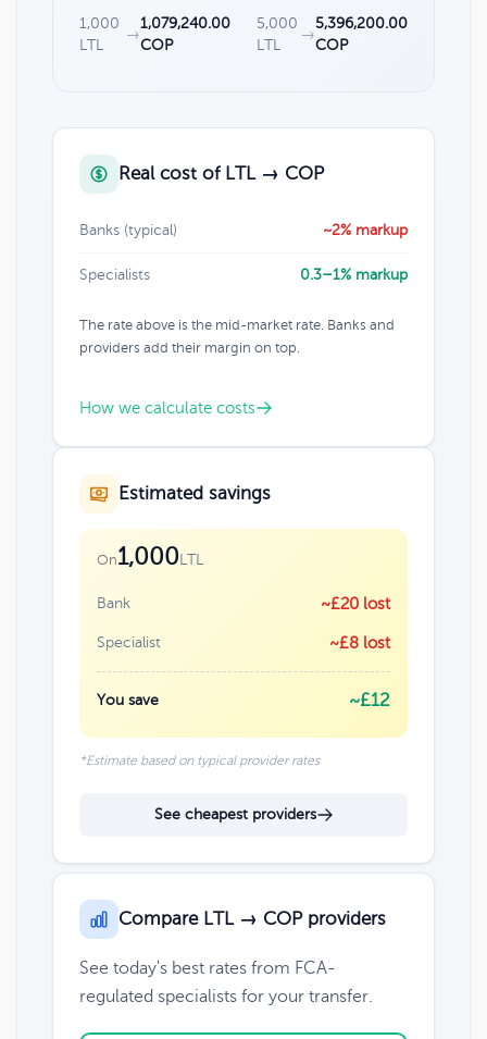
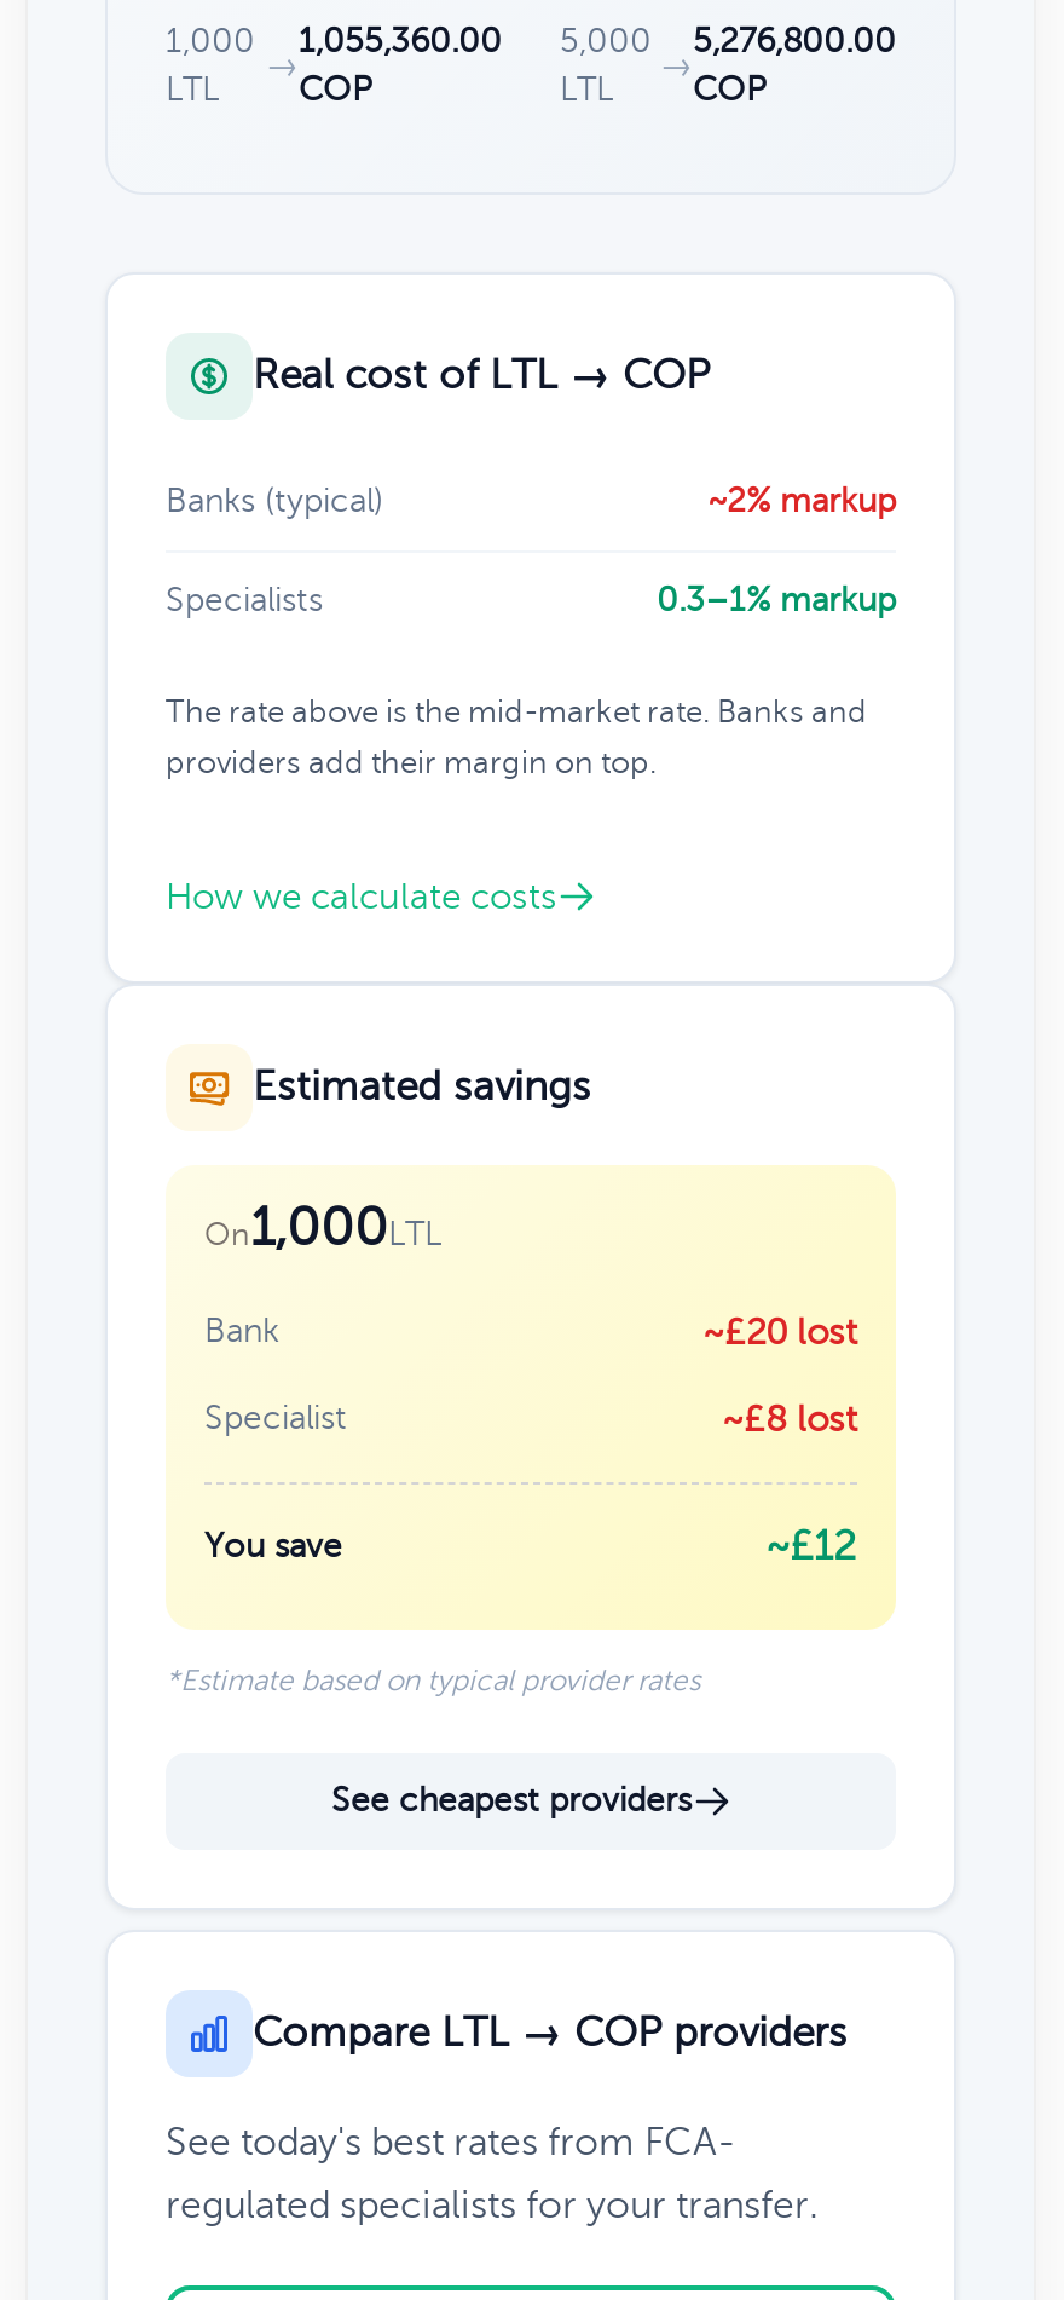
[140,15,230,31] 1,079,240.00 -> [299,22,502,58] 1,055,360.00
[315,15,408,31] 5,396,200.00 -> [693,22,896,58] 5,276,800.00

